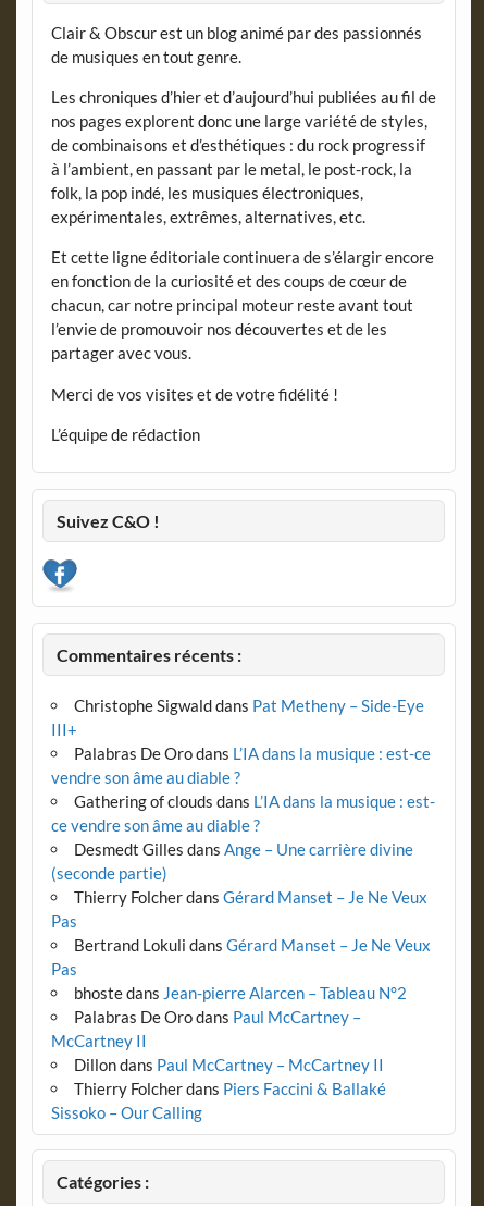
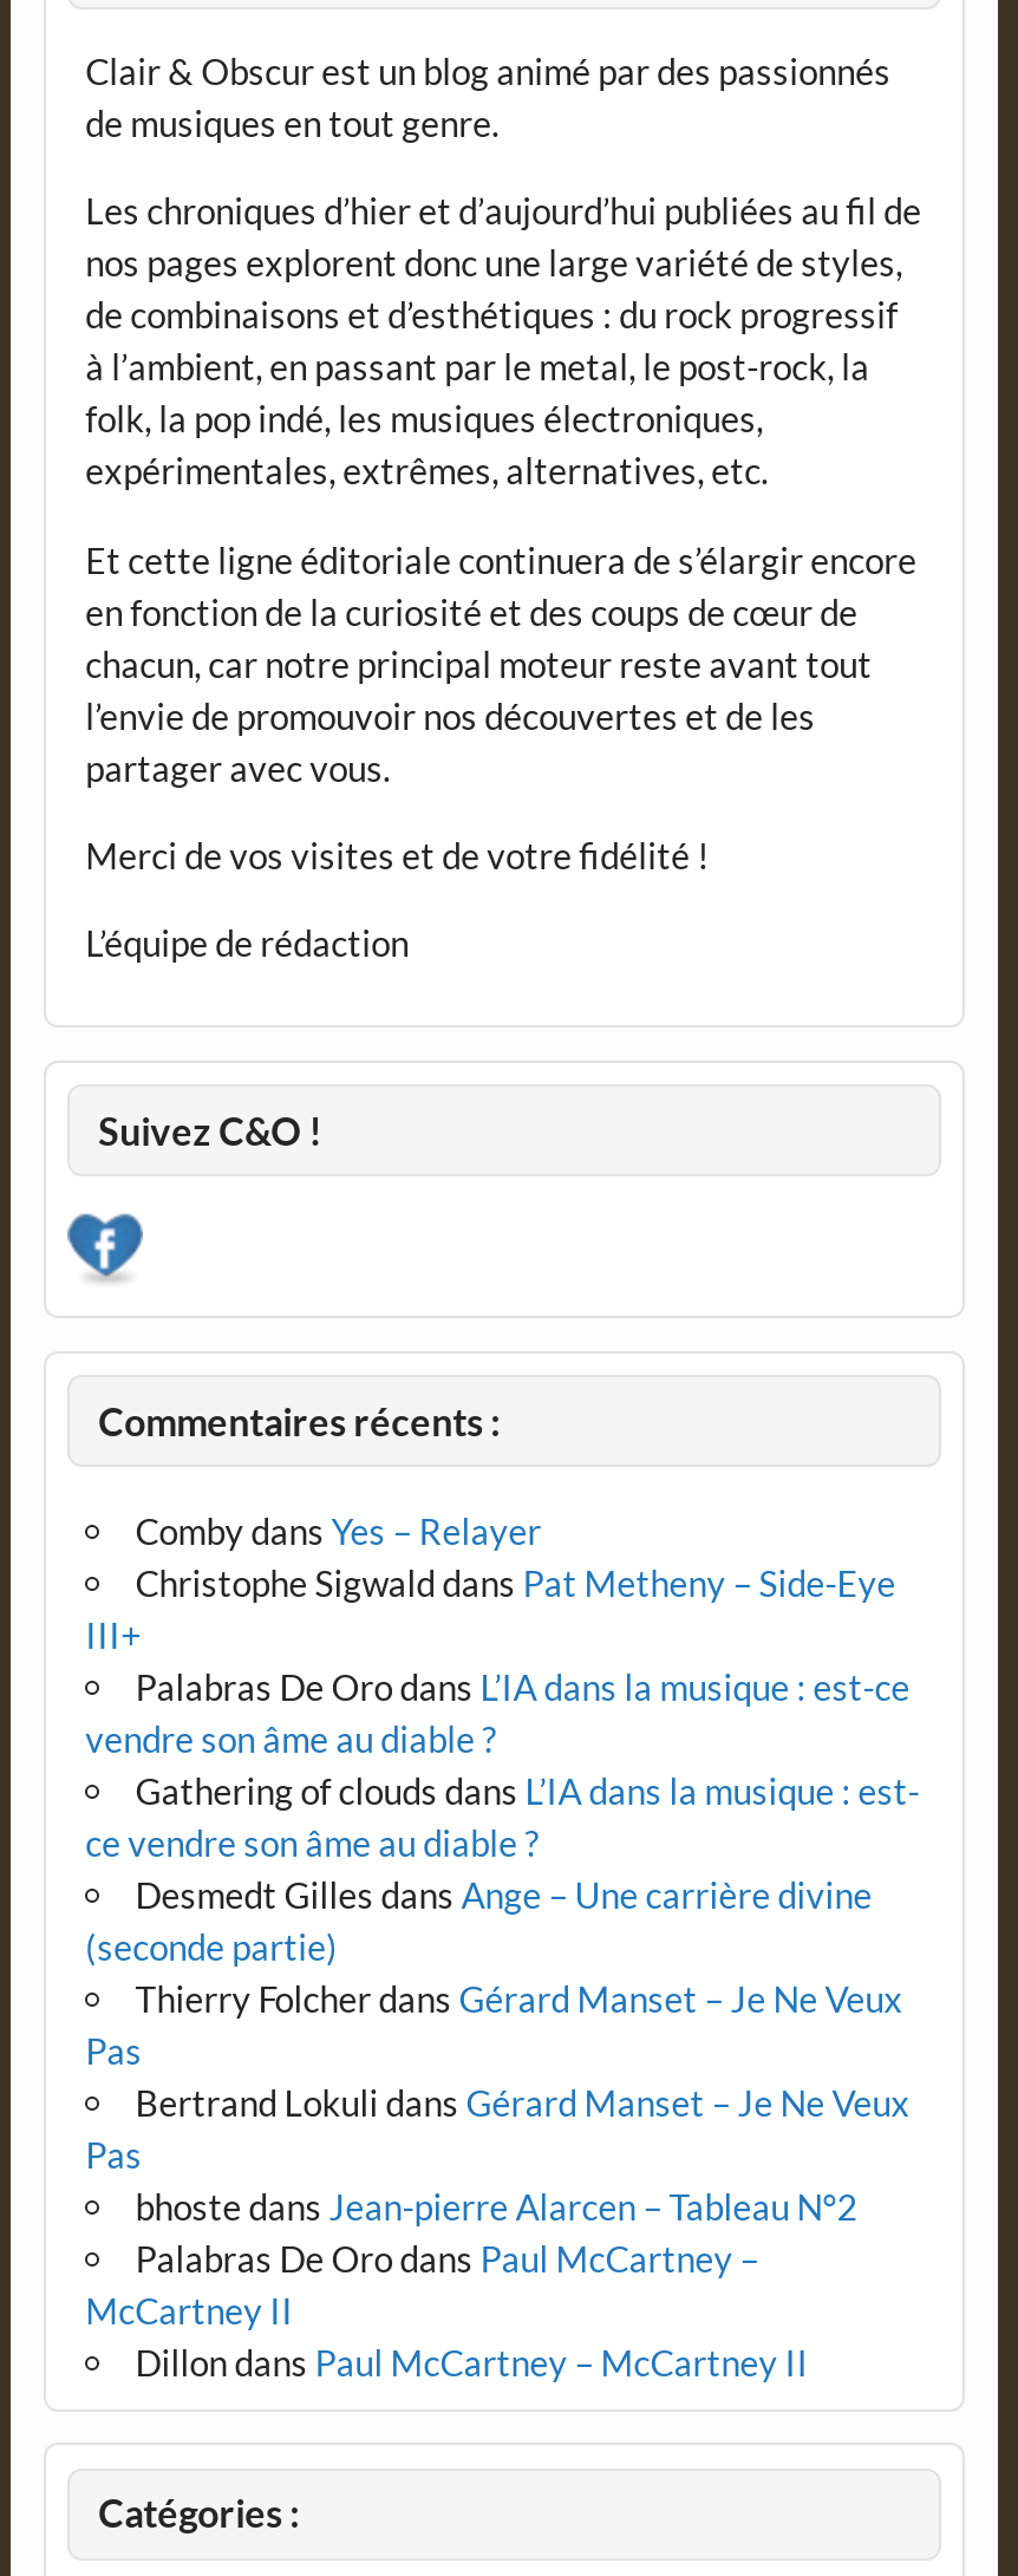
none -> [135,1508,542,1551] Comby dans Yes – Relayer
moved [51,695,435,1074] -> [85,1560,920,2382]: Christophe Sigwald dans Pat Metheny – Side-Eye | III+ | Palabras De Oro dans L’IA dans la musique : est-ce | ... | McCartney II | Dillon dans Paul McCartney – McCartney II
[51,1078,386,1122] Thierry Folcherdans Piers Faccini & Ballaké | Sissoko – Our Calling -> none

